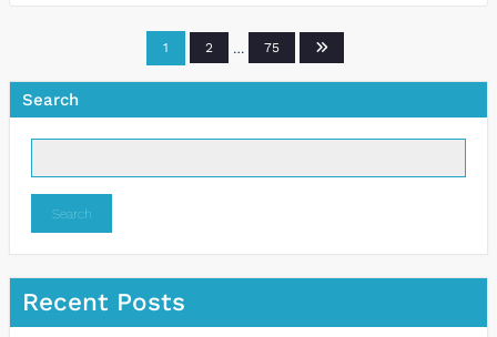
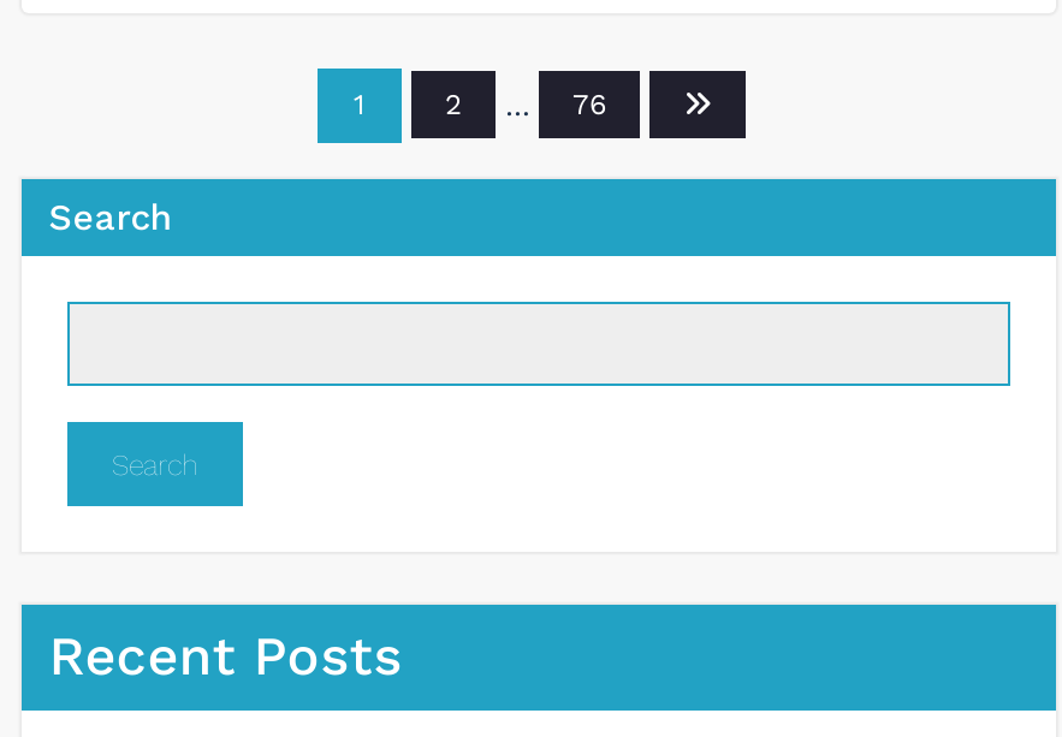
[264,40,280,55] 75 -> [572,88,606,121] 76

